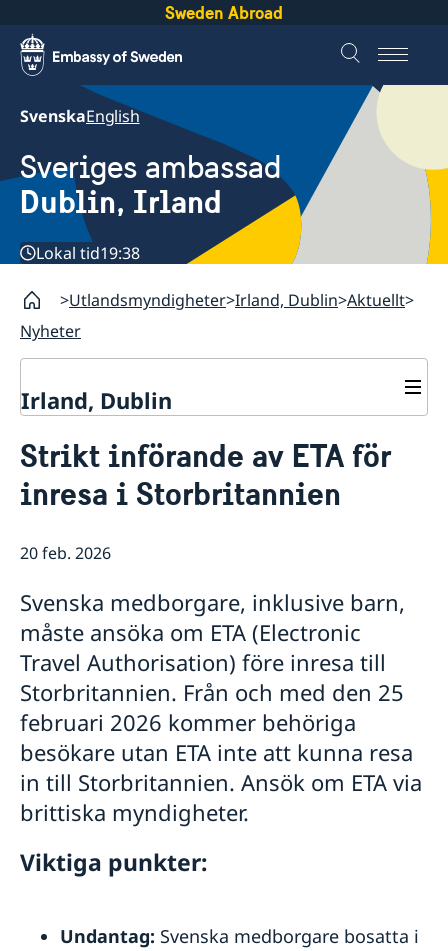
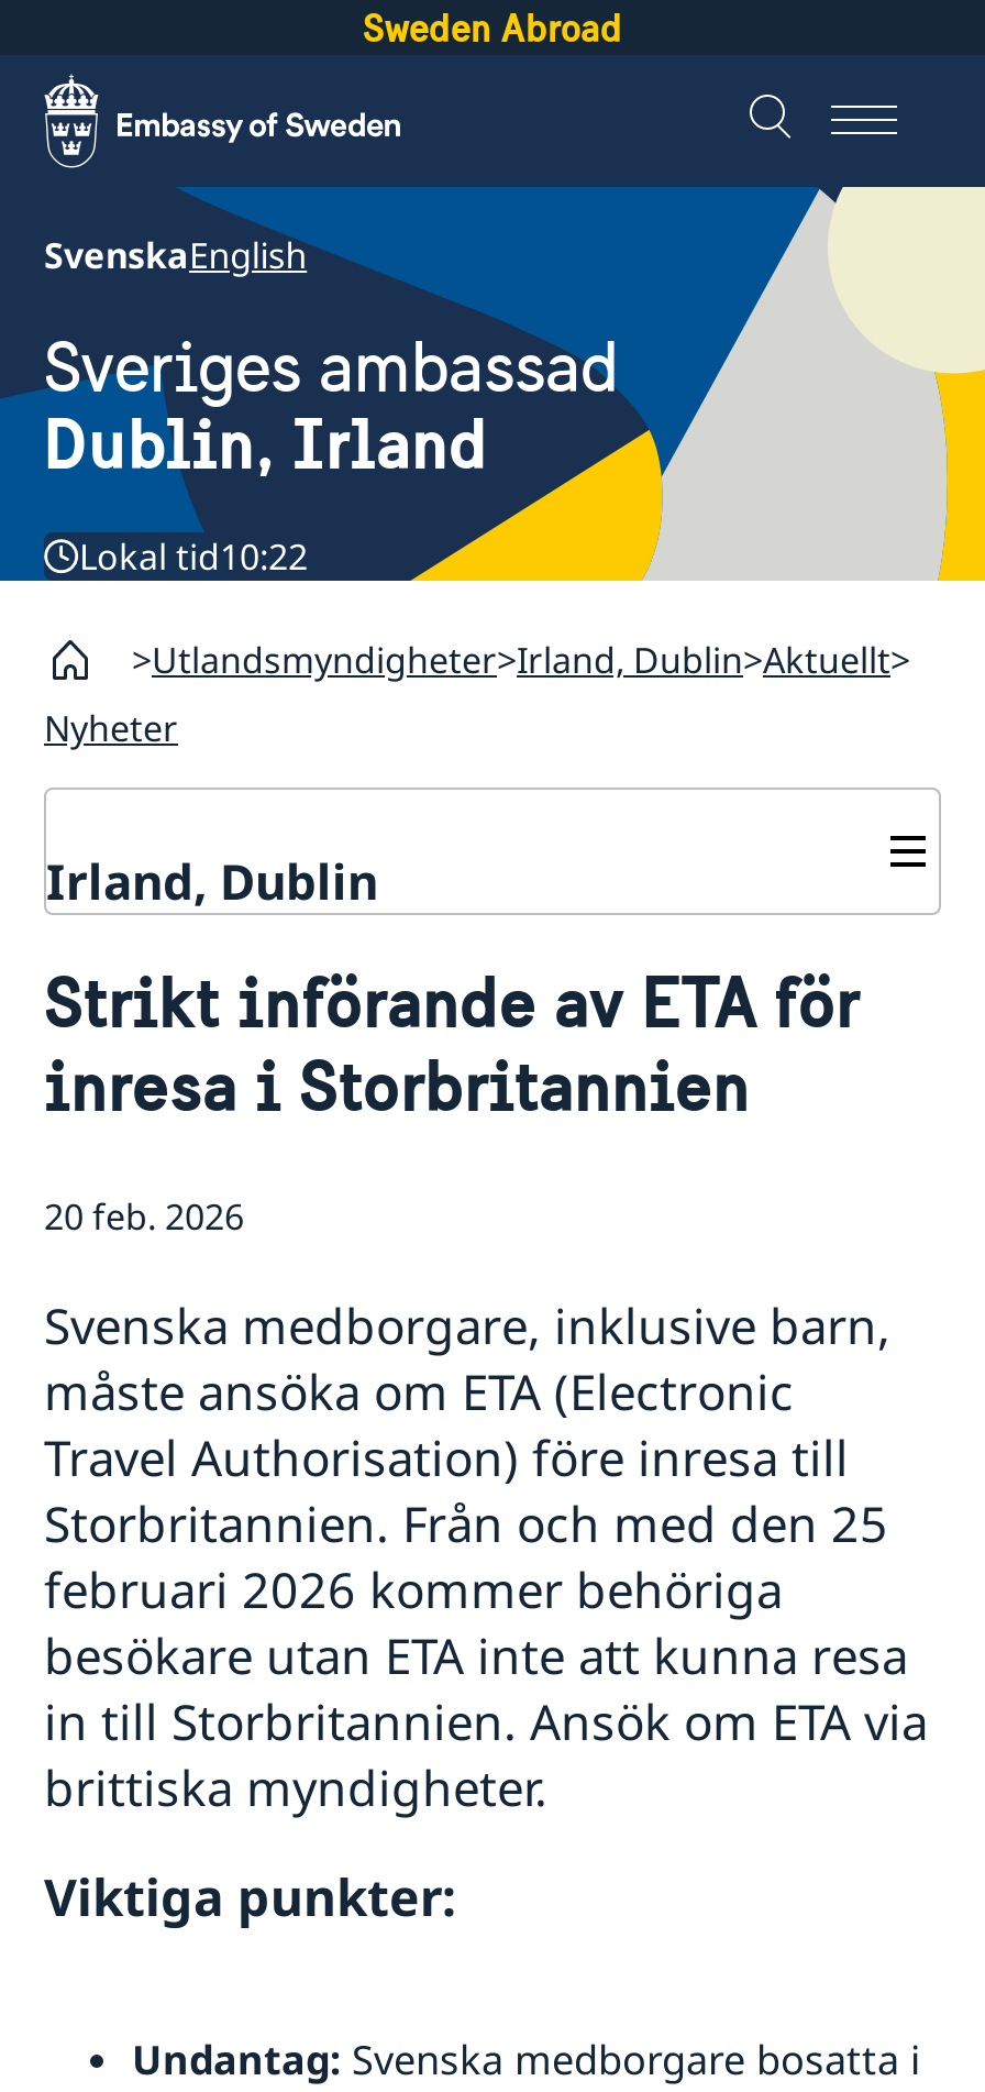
[36,242,140,264] Lokal tid19:38 -> [79,533,308,582] Lokal tid10:22

